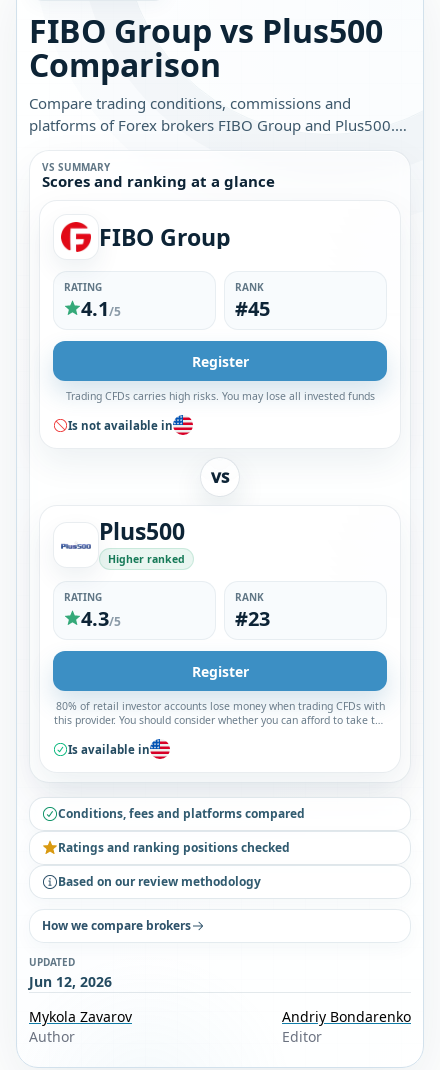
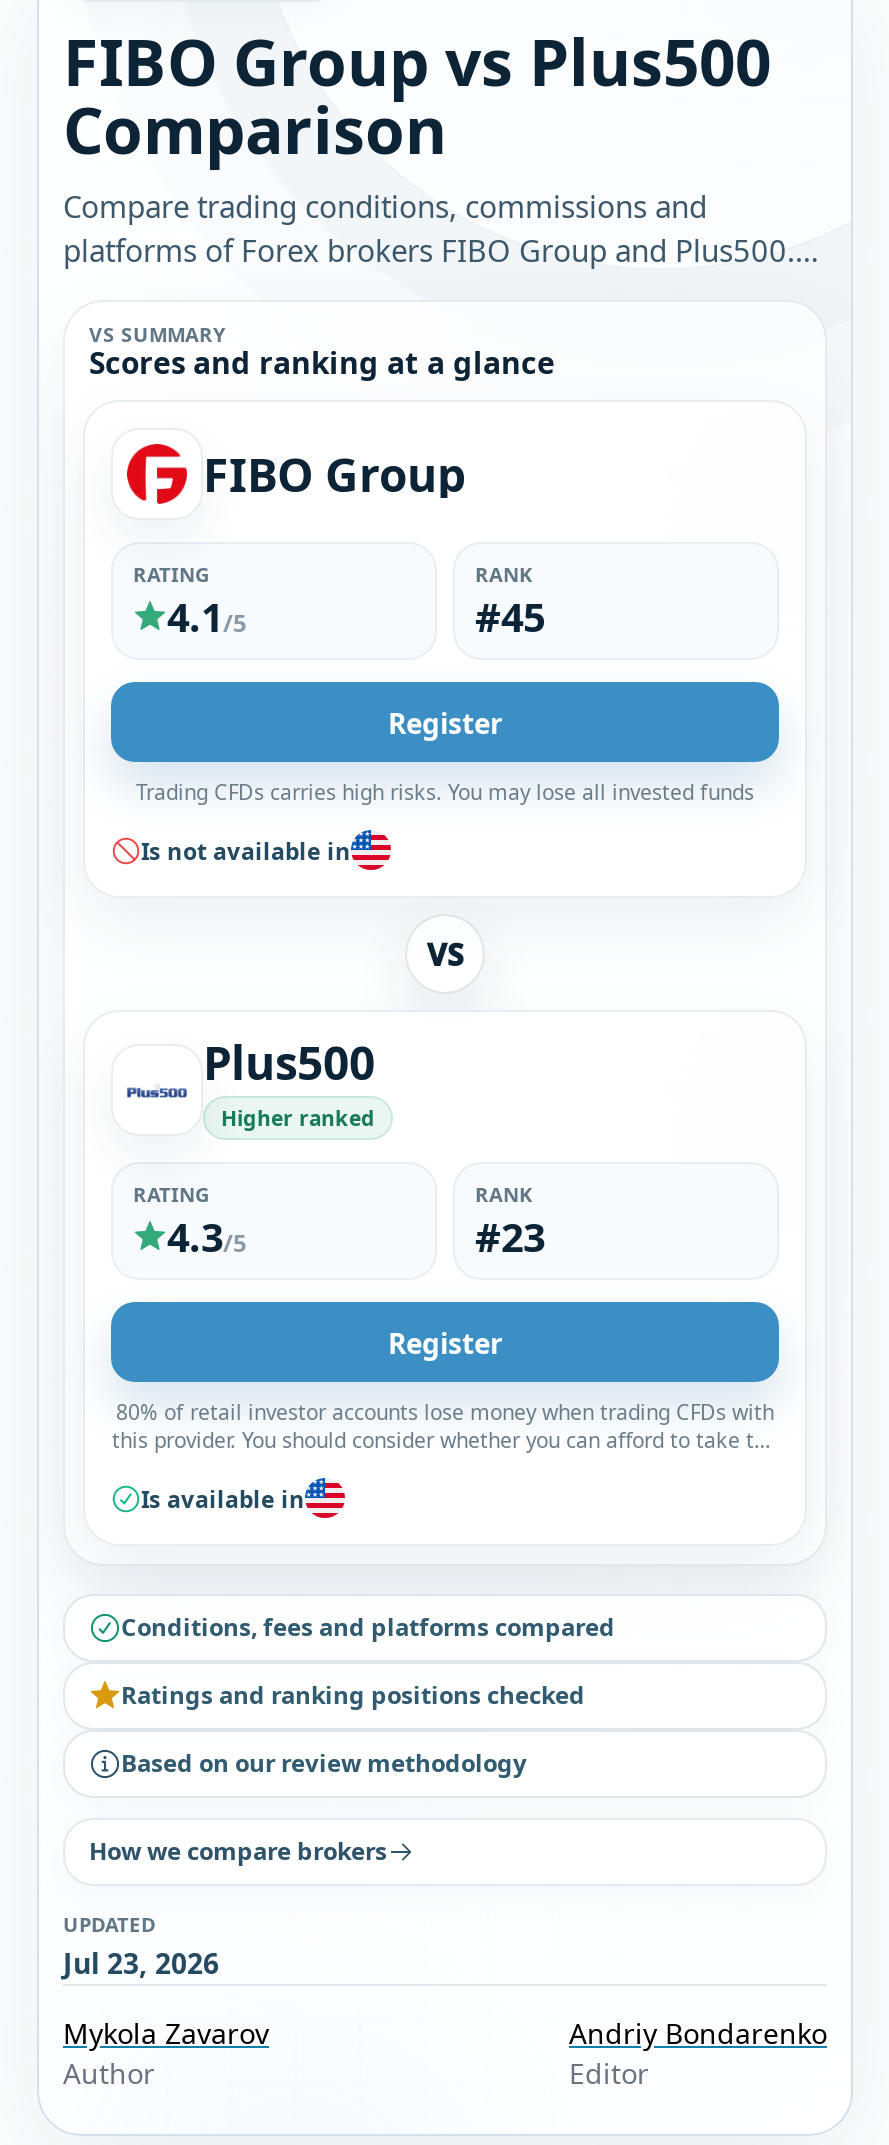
[29,972,112,991] Jun 12, 2026 -> [63,1944,219,1982] Jul 23, 2026

